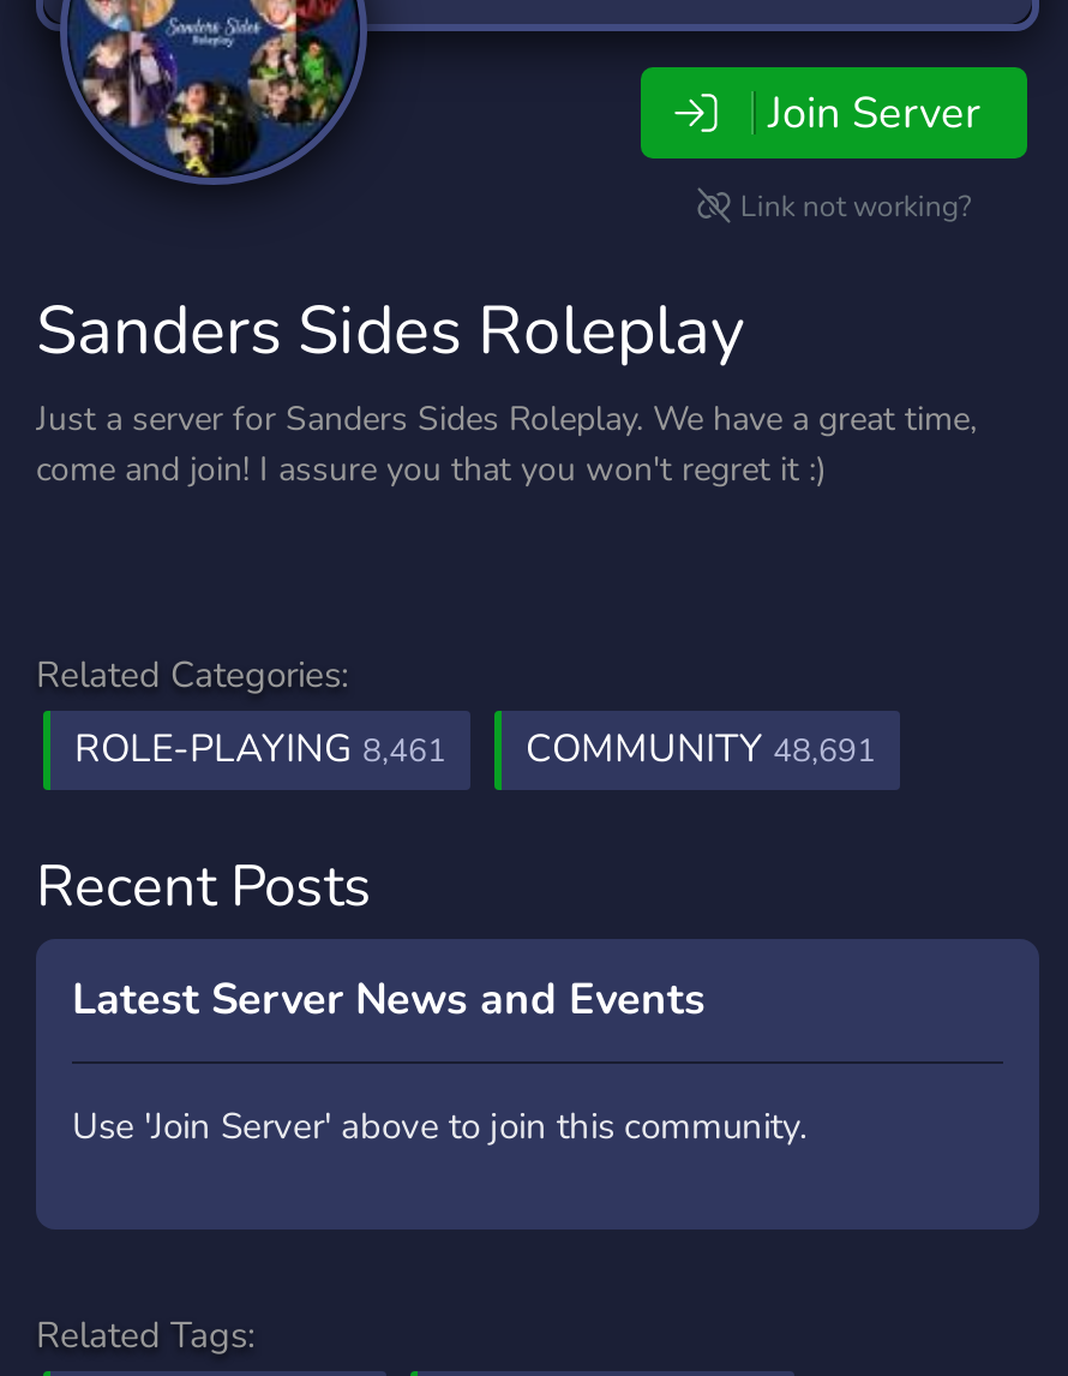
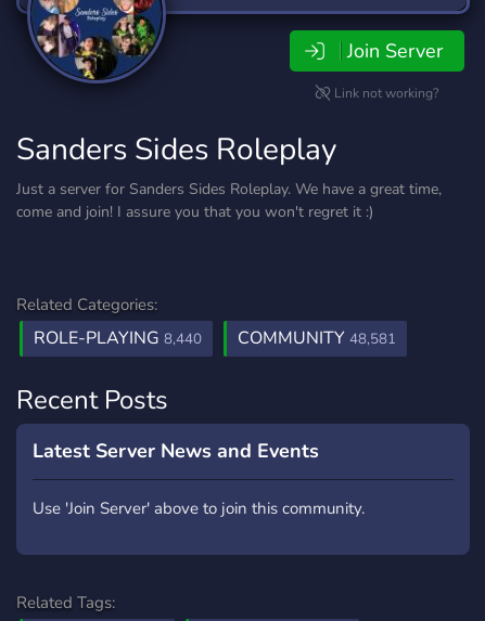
[74,723,446,776] ROLE-PLAYING 8,461 -> [34,326,202,350] ROLE-PLAYING 8,440
[526,723,876,776] COMMUNITY 48,691 -> [238,326,396,350] COMMUNITY 48,581

